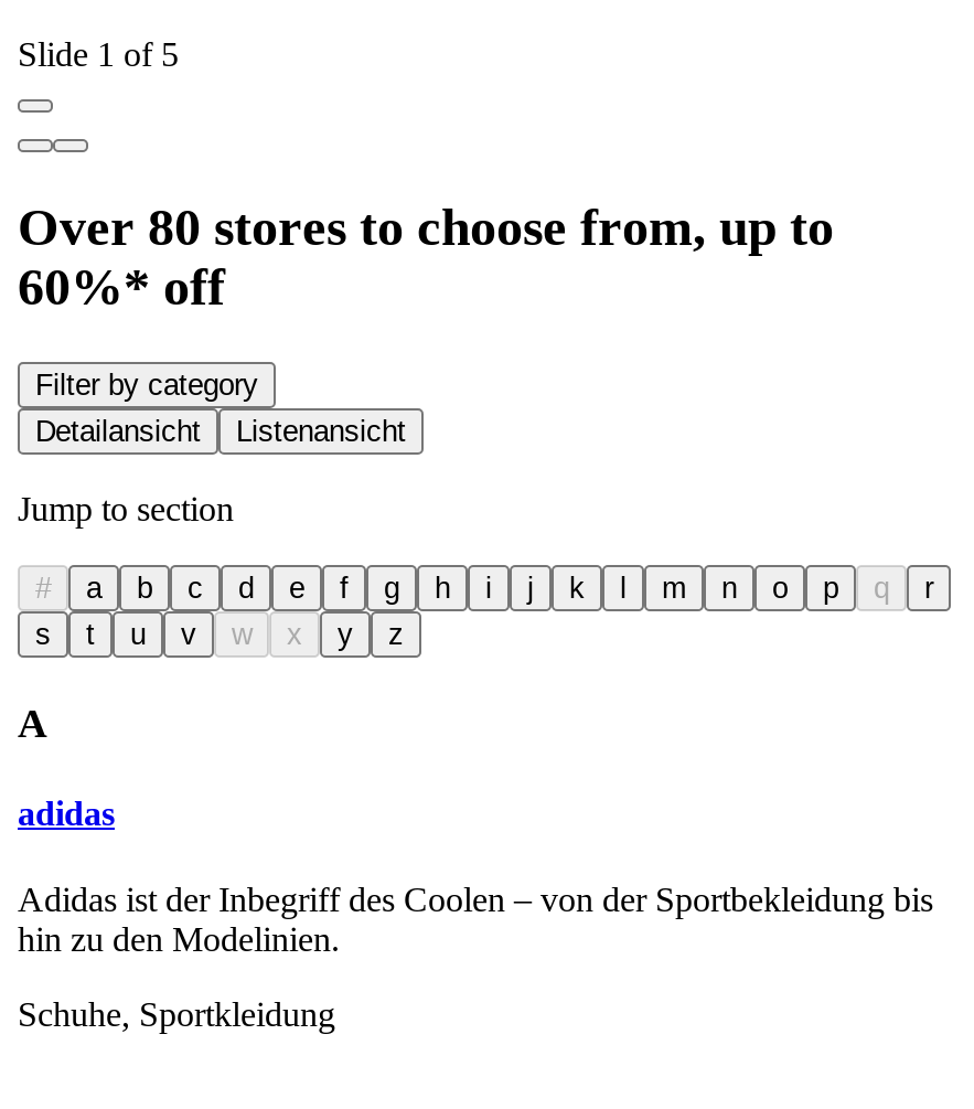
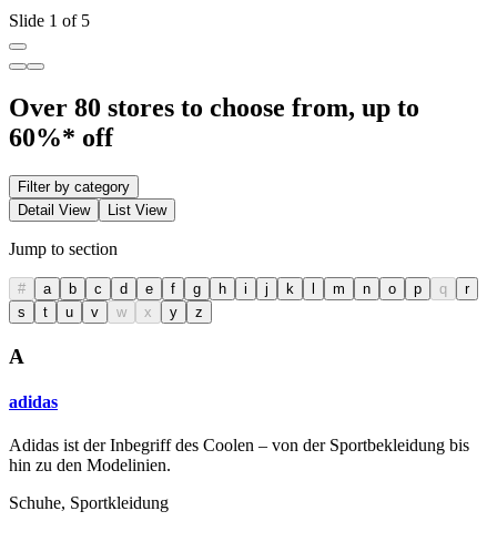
[35,415,406,448] Detailansicht | Listenansicht -> [18,202,166,218] Detail View | List View

